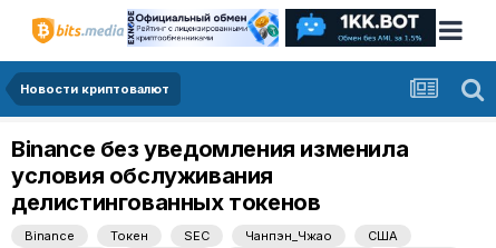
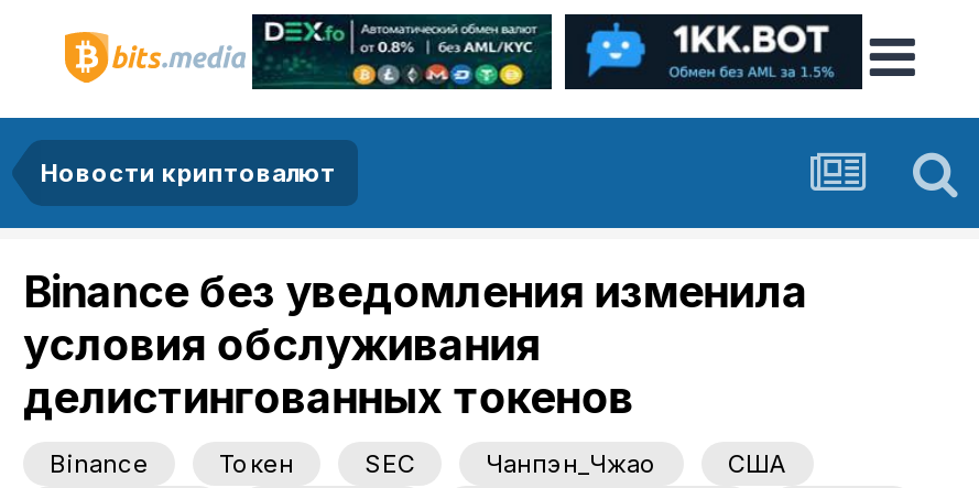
[127,9,280,47] [image] -> [252,12,554,91] [image]

